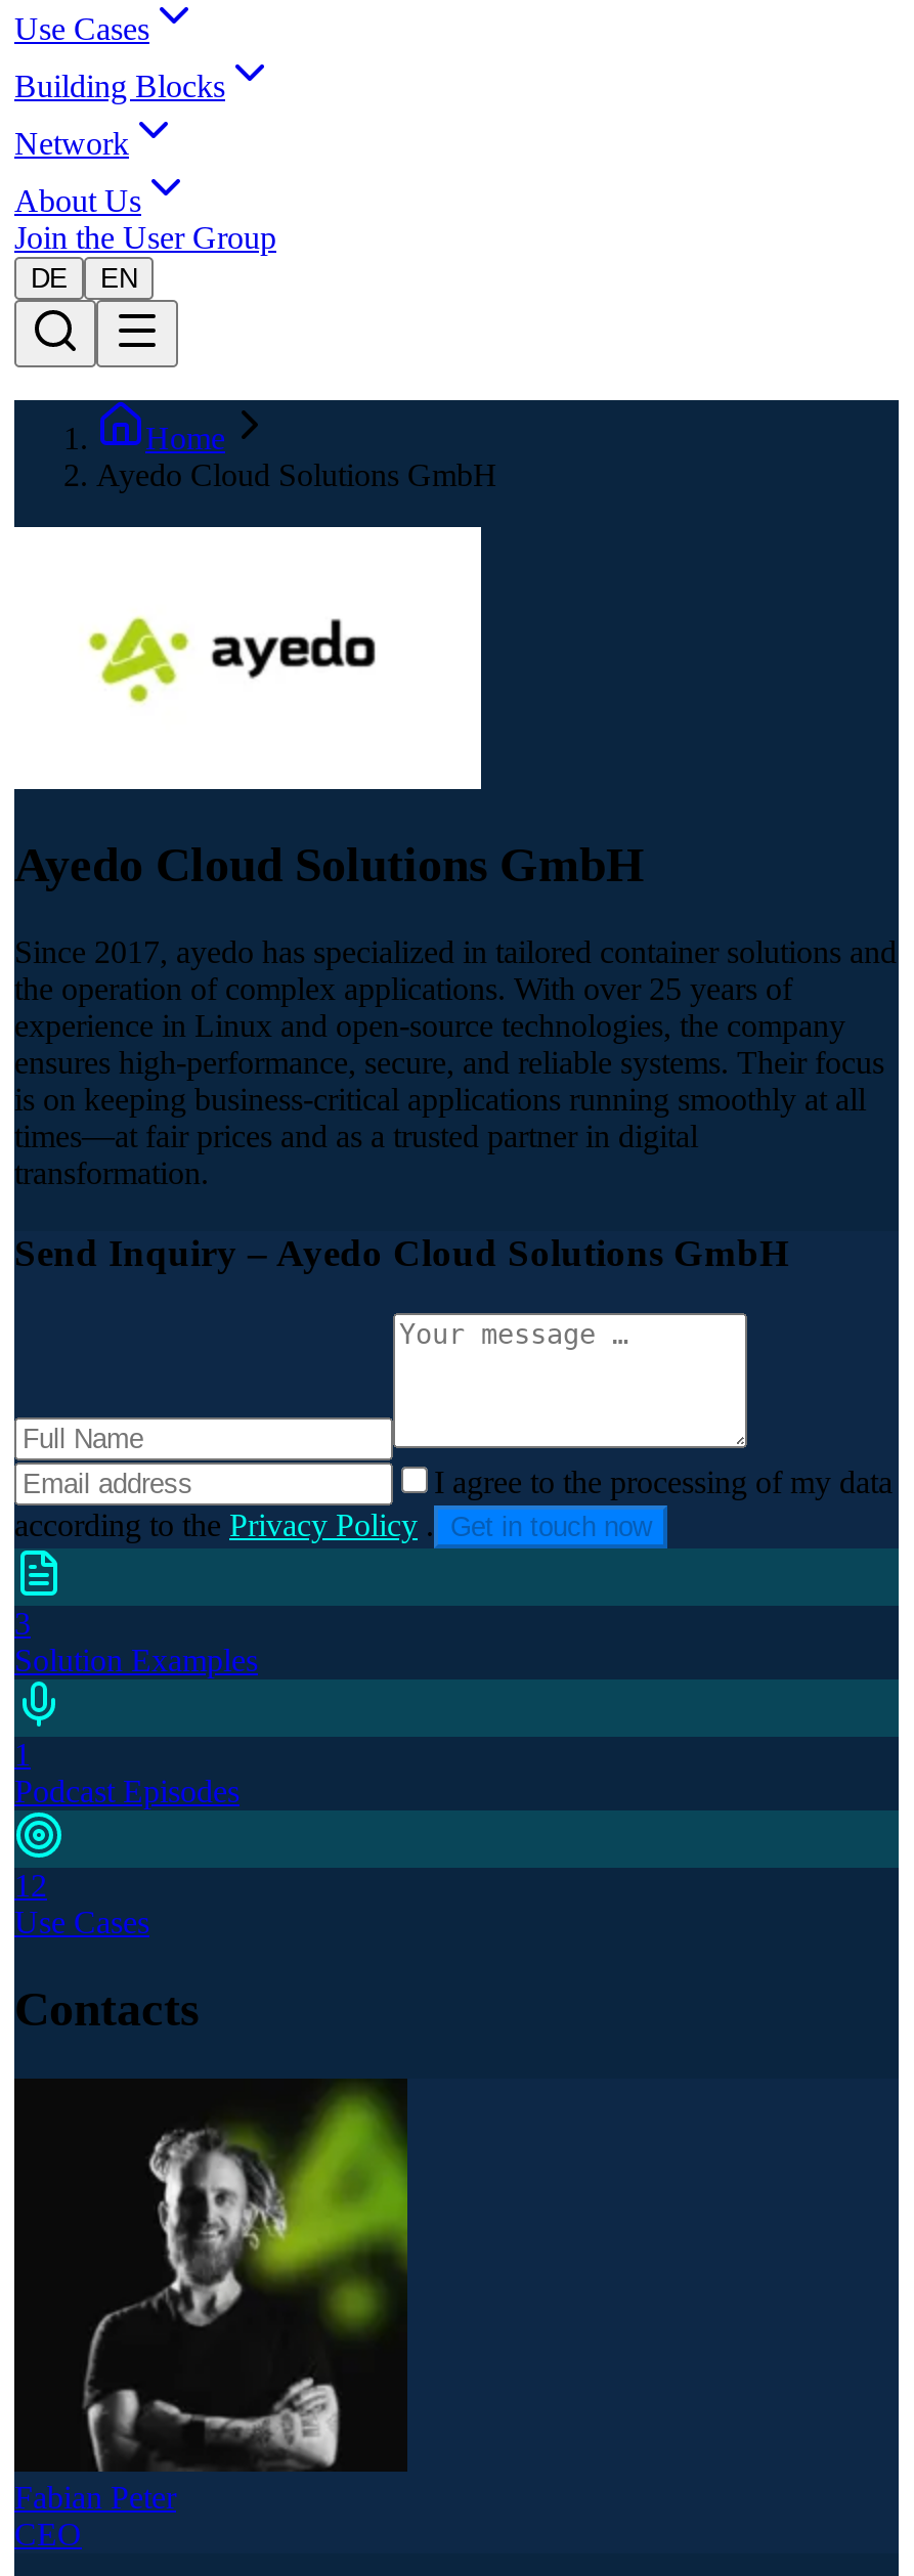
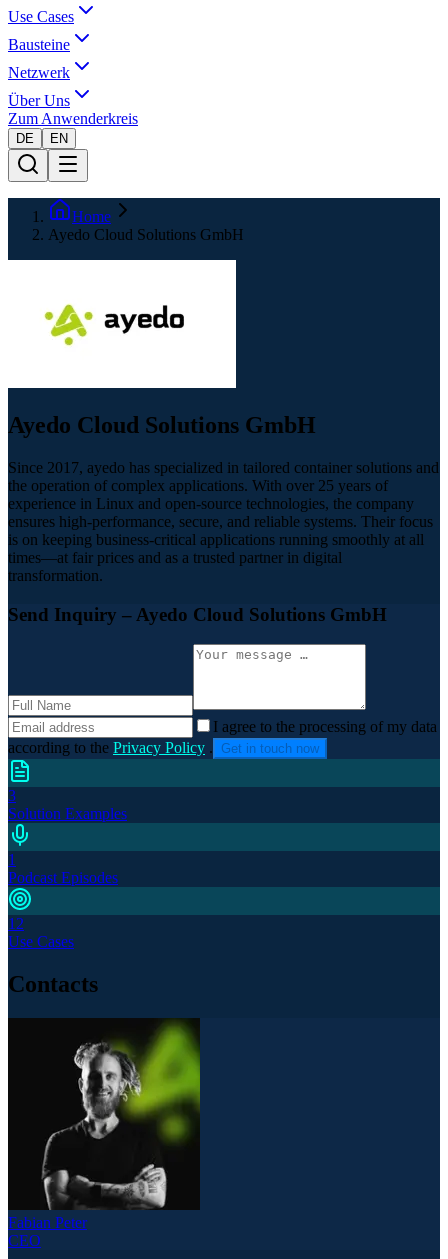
[14,69,225,103] Building Blocks -> [8,36,70,53] Bausteine
[14,126,129,161] Network -> [8,64,70,81] Netzwerk
[14,183,276,255] About Us | Join the User Group -> [8,92,138,127] Über Uns | Zum Anwenderkreis

